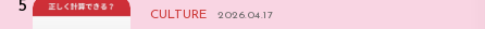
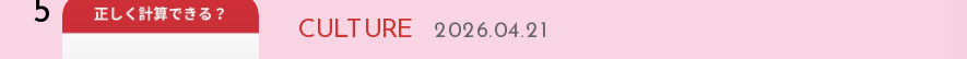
[150,9,273,22] CULTURE 2026.04.17 -> [298,18,547,44] CULTURE 2026.04.21

